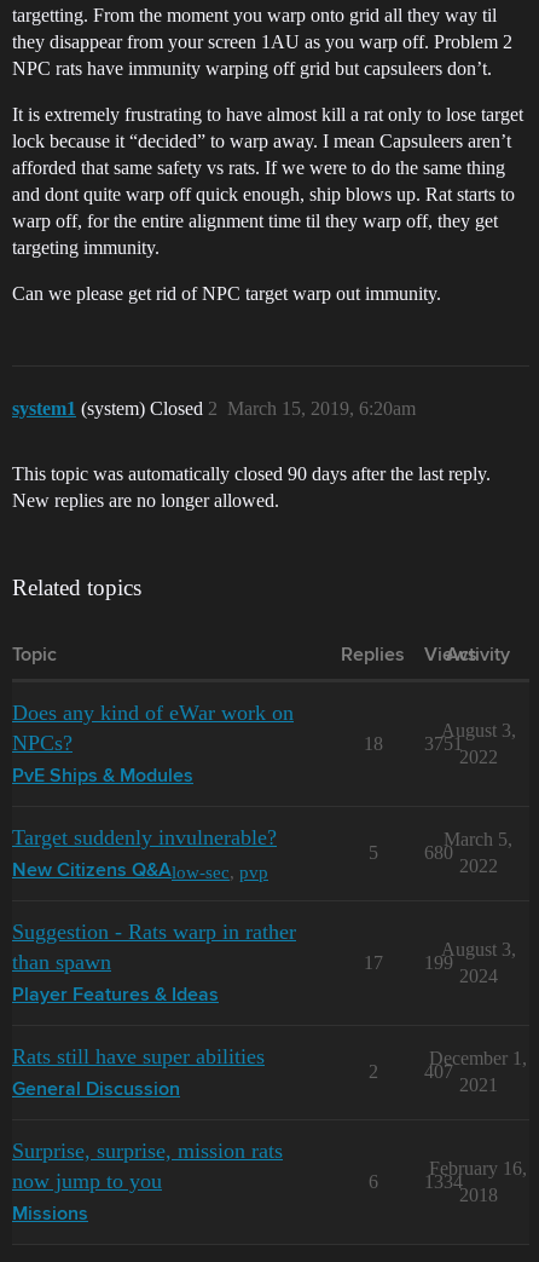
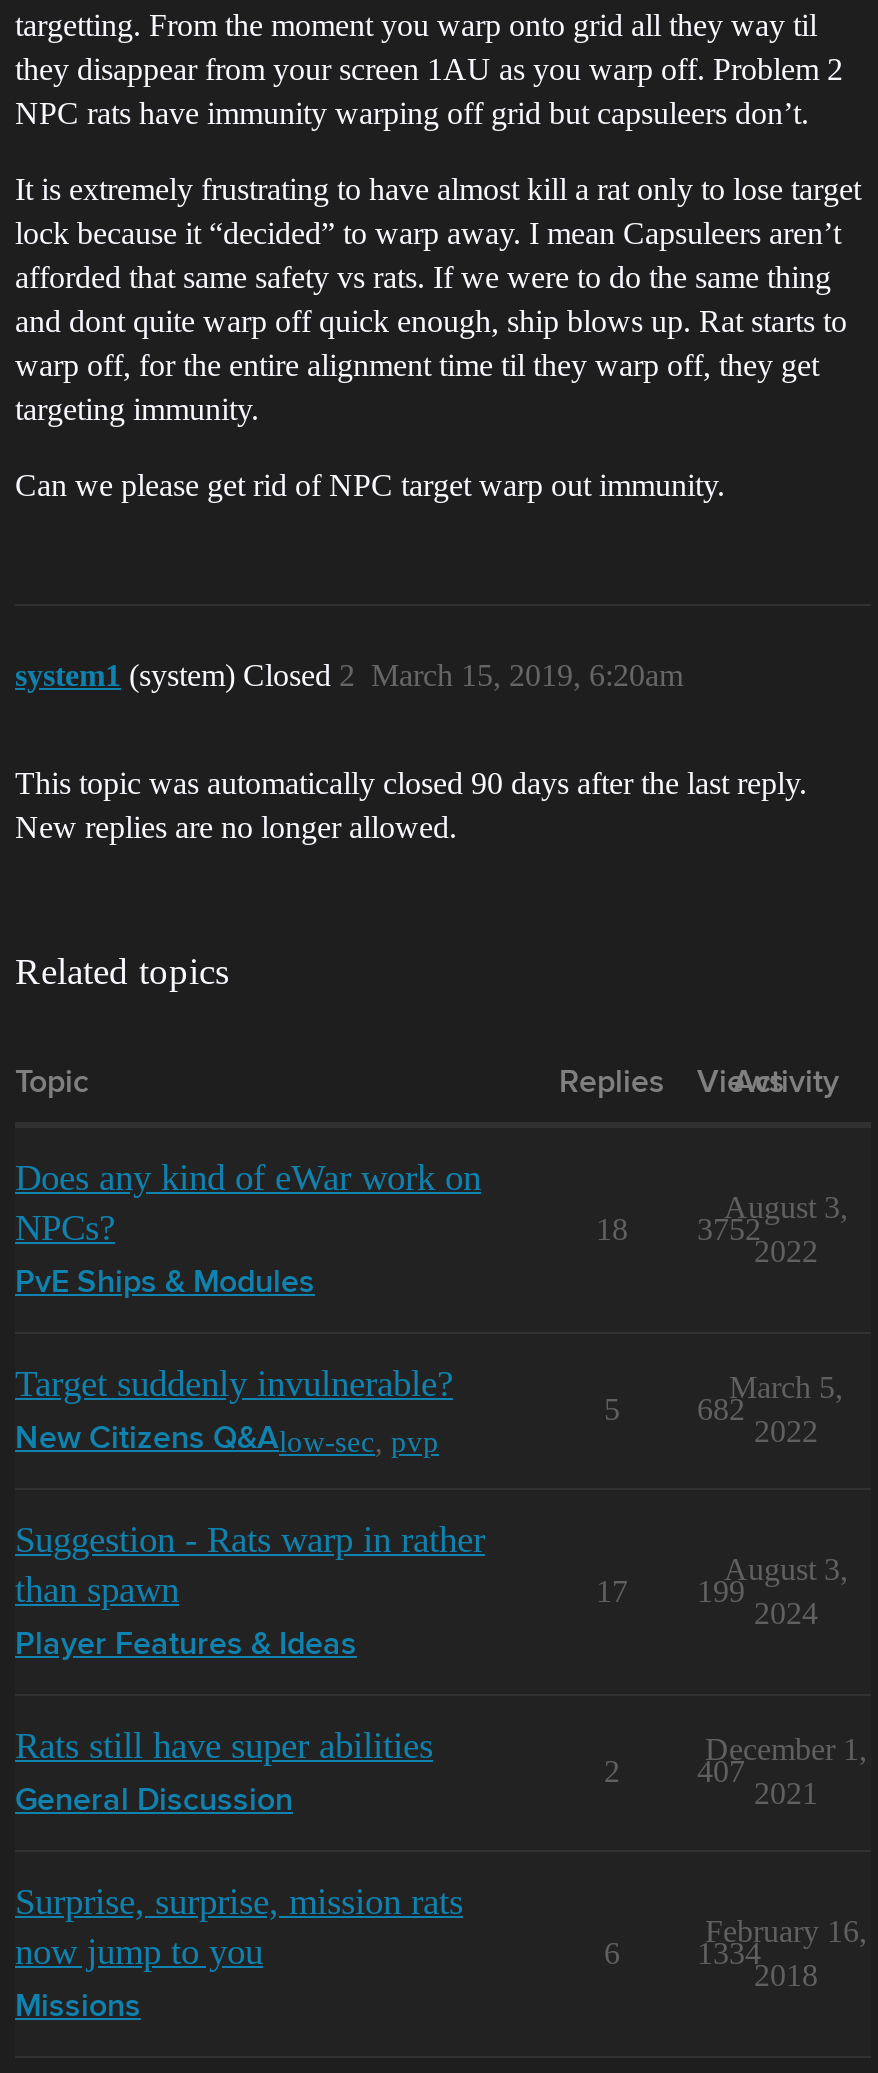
[424,733,463,754] 3751 -> [697,1212,761,1246] 3752
[424,842,453,863] 680 -> [697,1392,745,1426] 682

